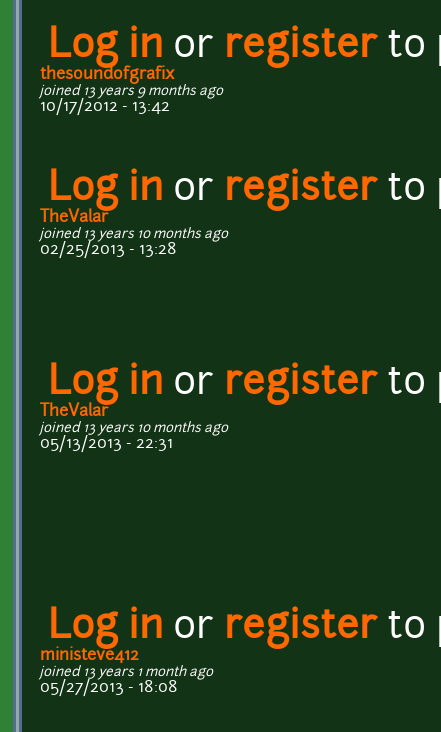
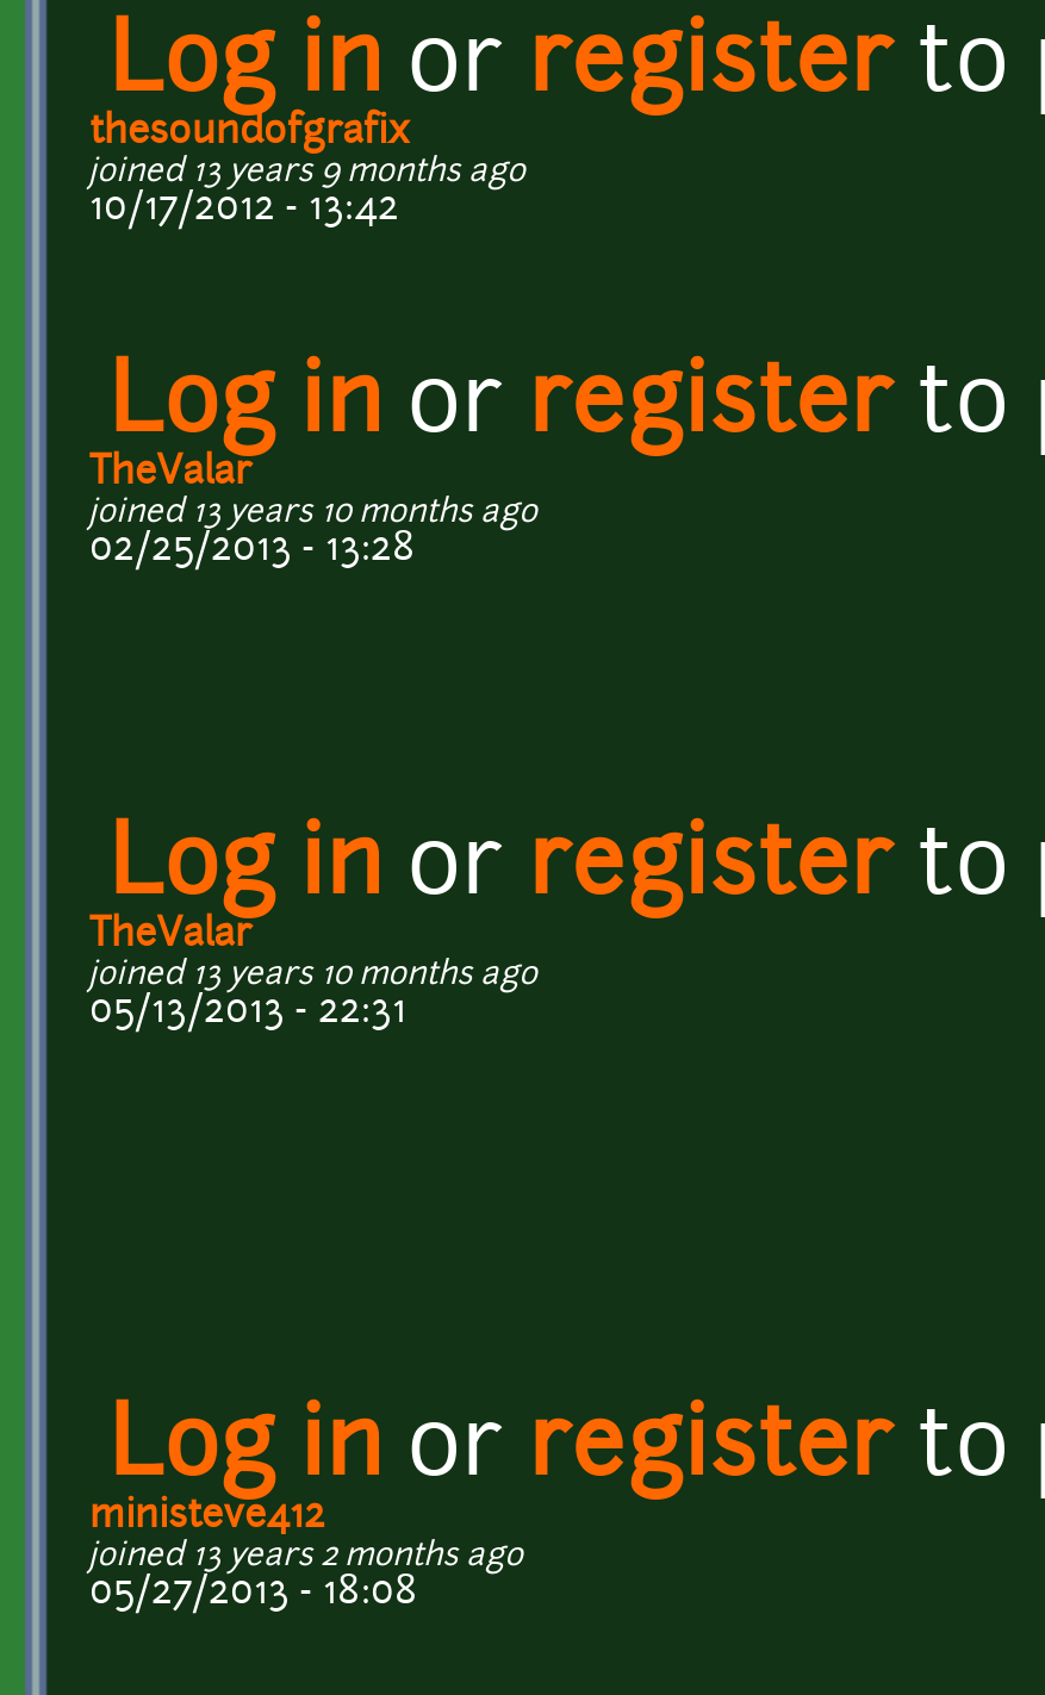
[40,666,213,679] joined 13 years 1 month ago -> [89,1541,523,1572] joined 13 years 2 months ago

